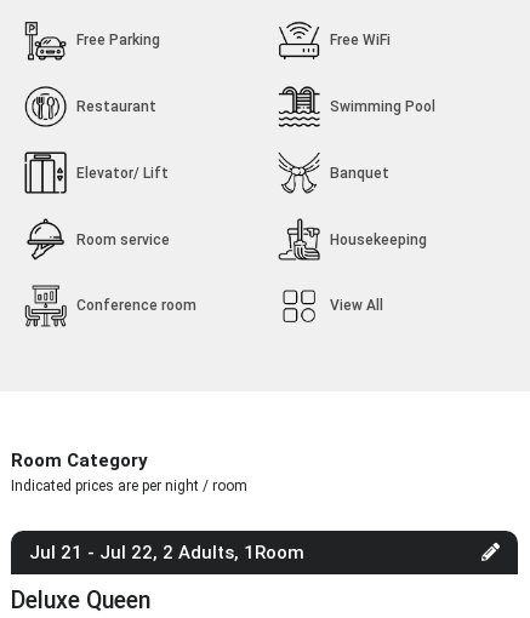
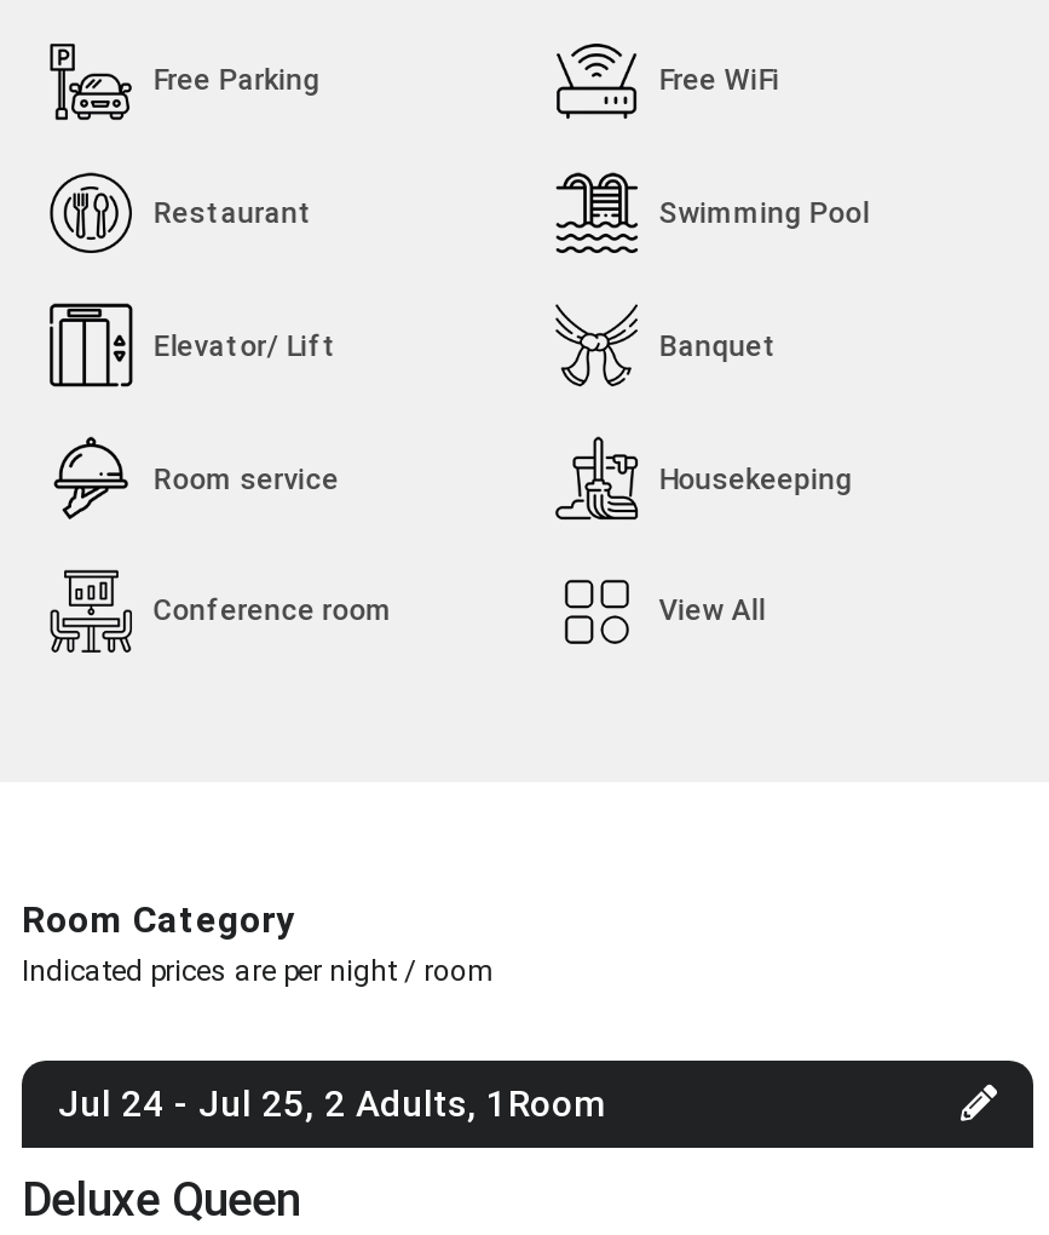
[29,541,304,563] Jul 21 - Jul 22, 2 Adults, 1Room -> [58,1082,607,1126] Jul 24 - Jul 25, 2 Adults, 1Room

